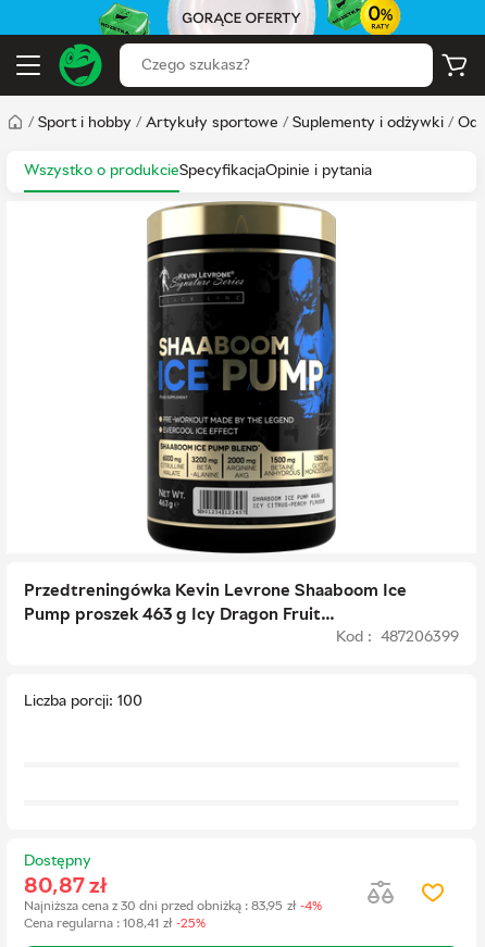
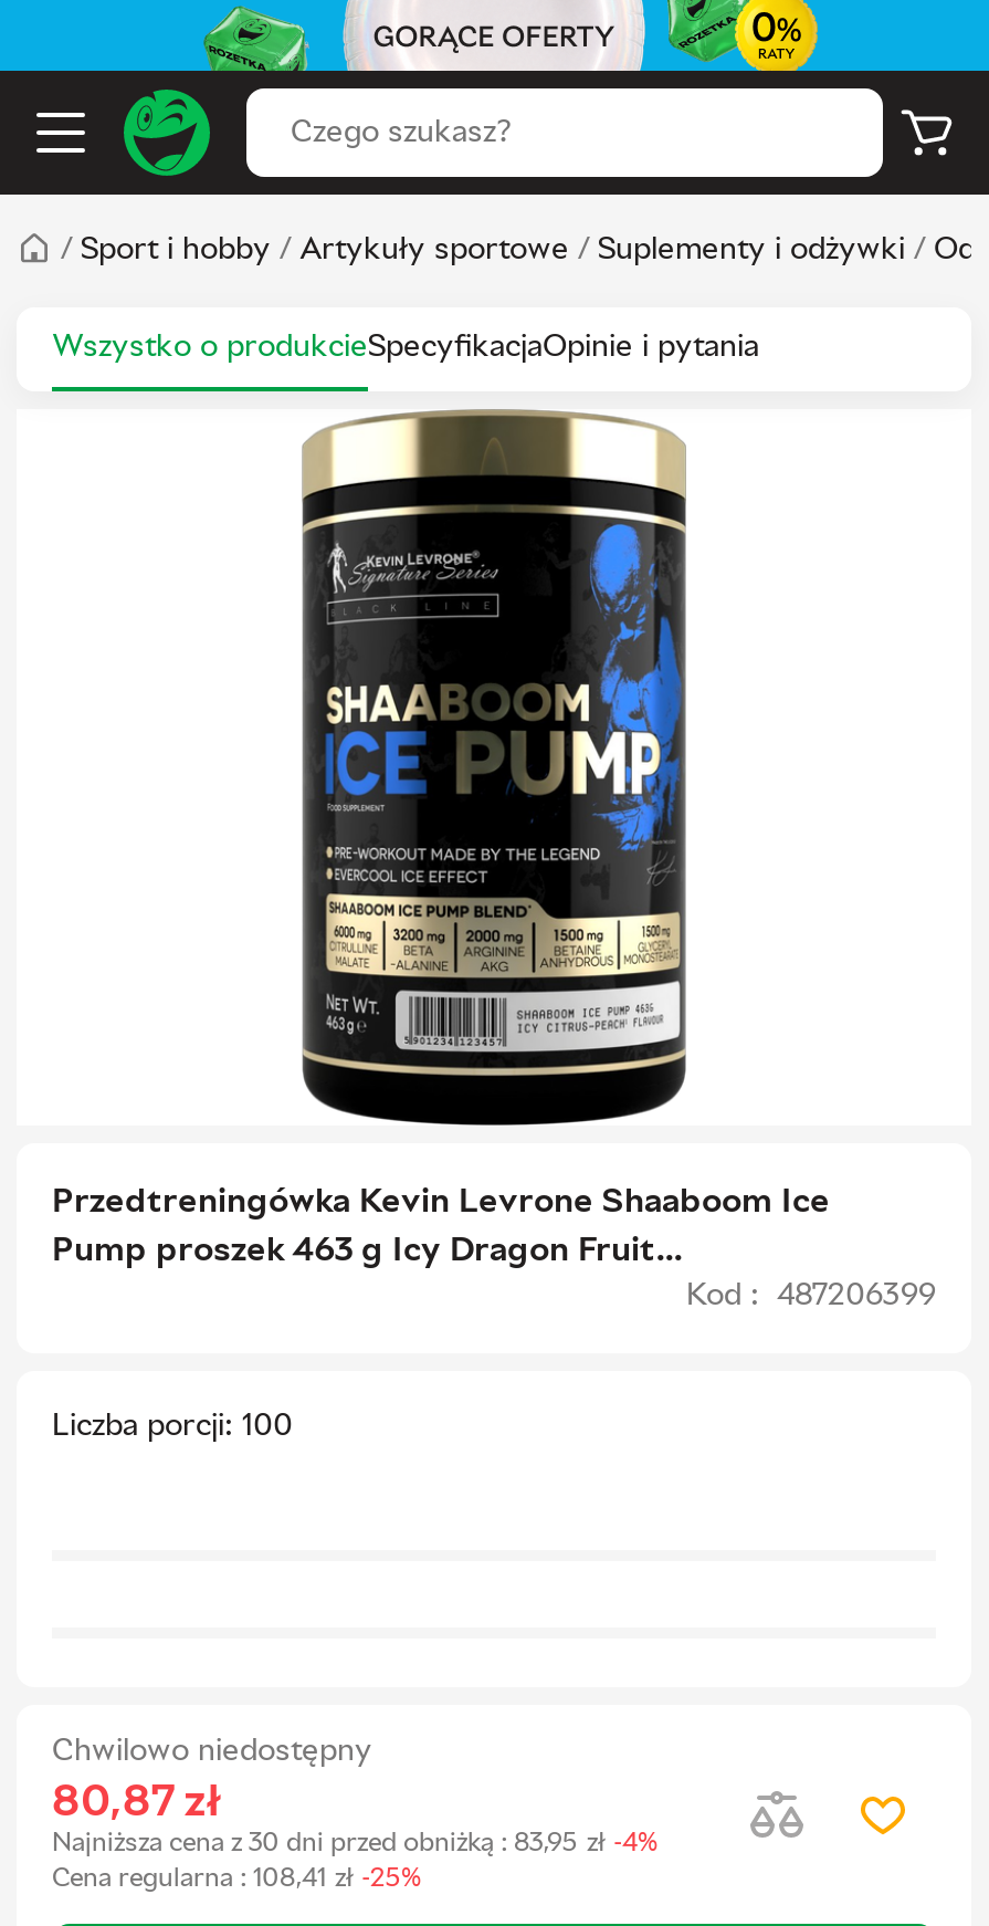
[24,855,91,869] Dostępny -> [52,1738,372,1767] Chwilowo niedostępny

